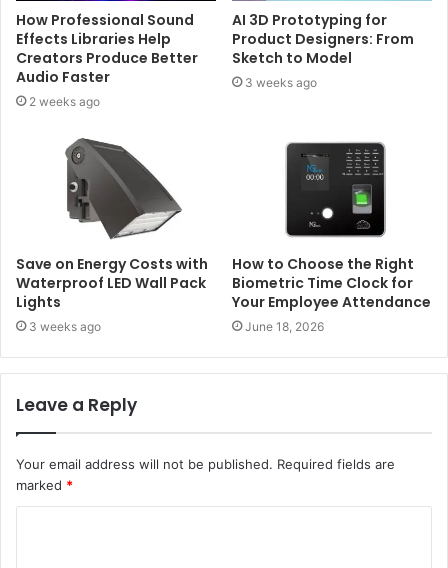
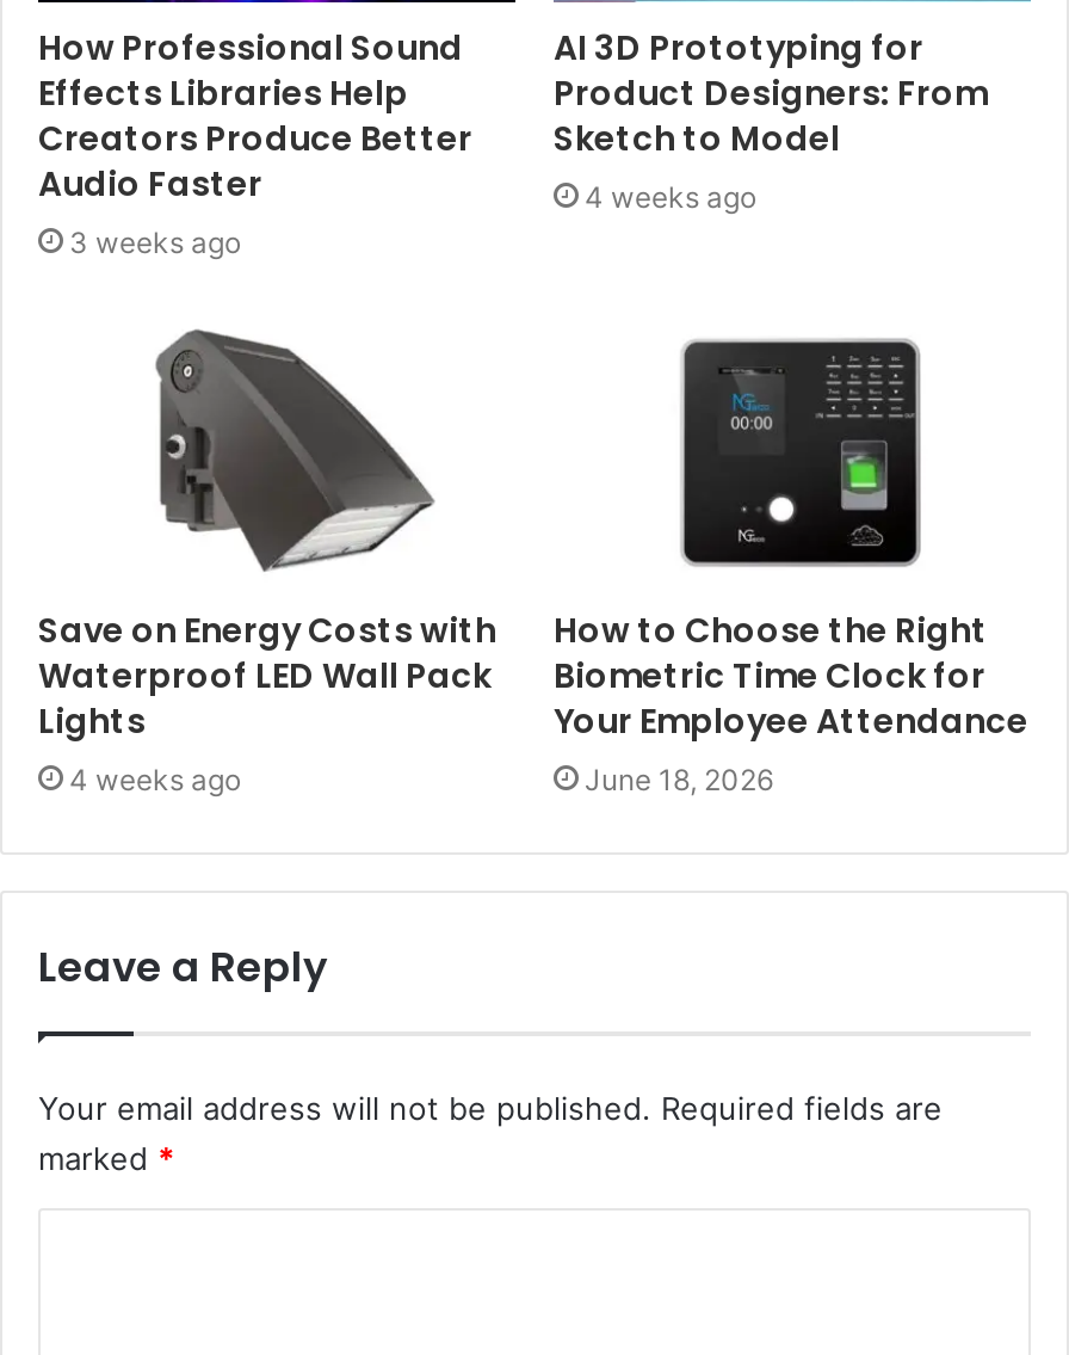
[245,75,317,90] 3 weeks ago -> [585,179,756,215] 4 weeks ago
[29,94,100,109] 2 weeks ago -> [69,224,241,260] 3 weeks ago
[29,319,101,334] 3 weeks ago -> [69,761,241,797] 4 weeks ago

